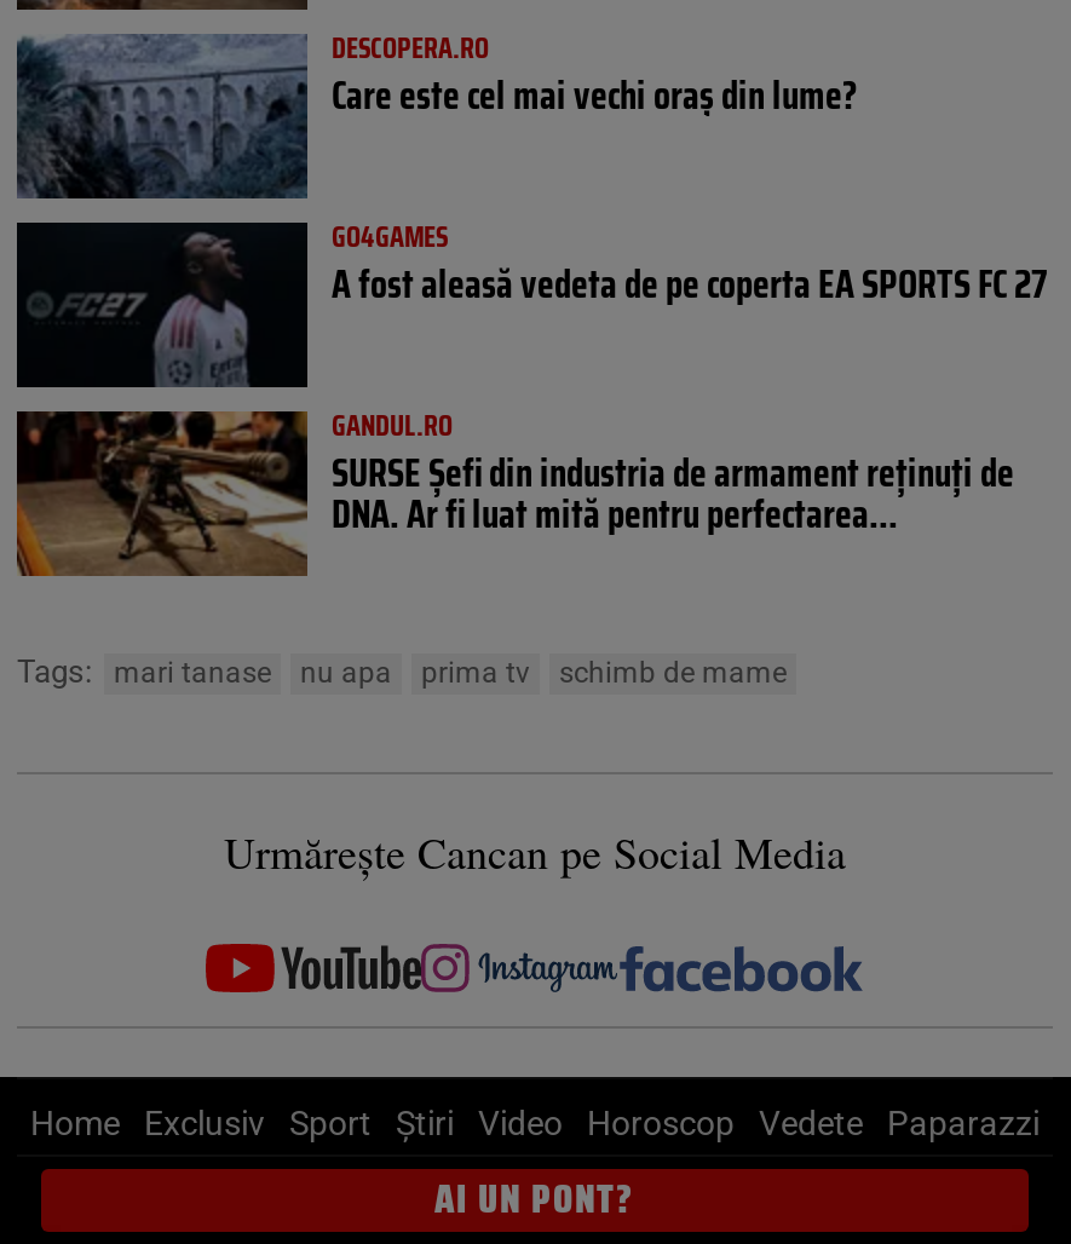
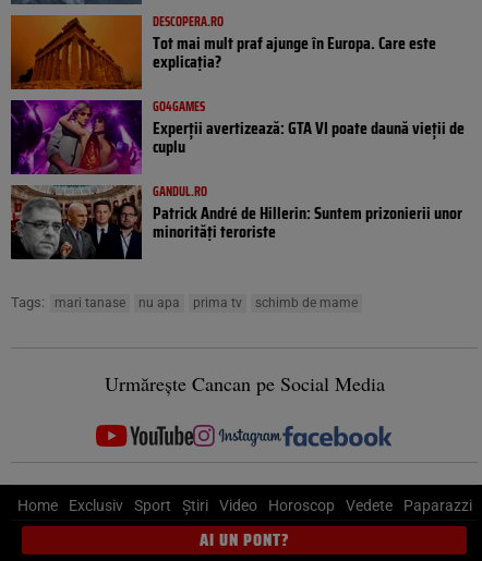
[15,31,857,201] [image] | Care este cel mai vechi oraș din lume? -> [10,14,436,90] [image] | Tot mai mult praf ajunge în Europa. Care este | explicația?
[15,220,1048,390] [image] | A fost aleasă vedeta de pe coperta EA SPORTS FC 27 -> [10,99,465,175] [image] | Experții avertizează: GTA VI poate daună vieții de | cuplu
[15,409,1014,578] [image] | SURSE Șefi din industria de armament reținuți de | DNA. Ar fi luat mită pentru perfectarea... -> [10,184,462,260] [image] | Patrick André de Hillerin: Suntem prizonierii unor | minorități teroriste

